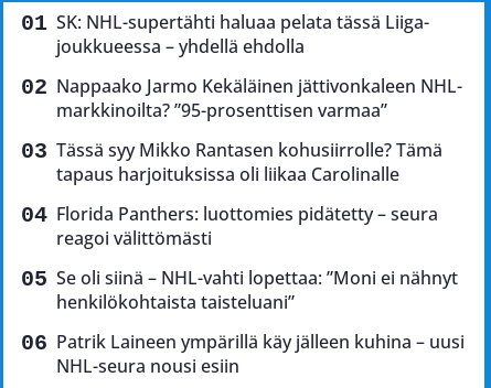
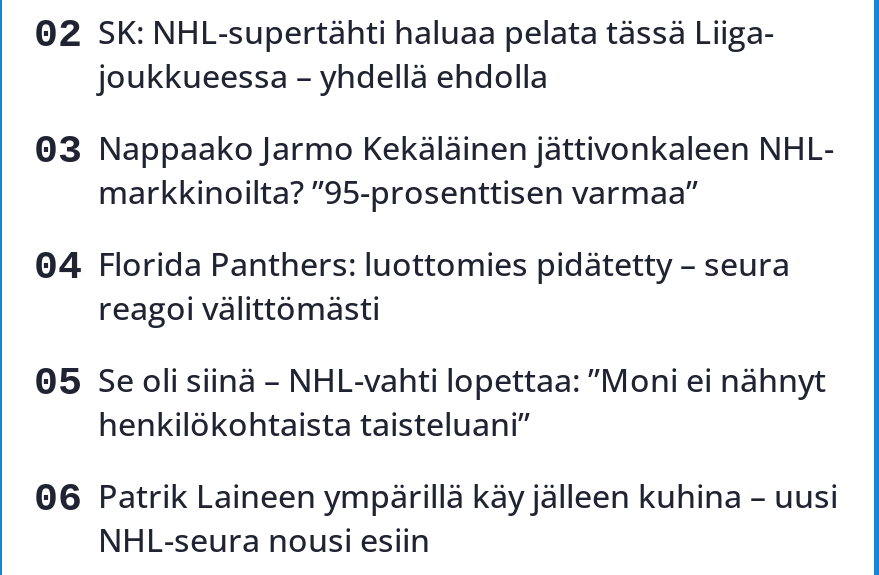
[56,138,442,187] Tässä syy Mikko Rantasen kohusiirrolle? Tämä | tapaus harjoituksissa oli liikaa Carolinalle -> none

